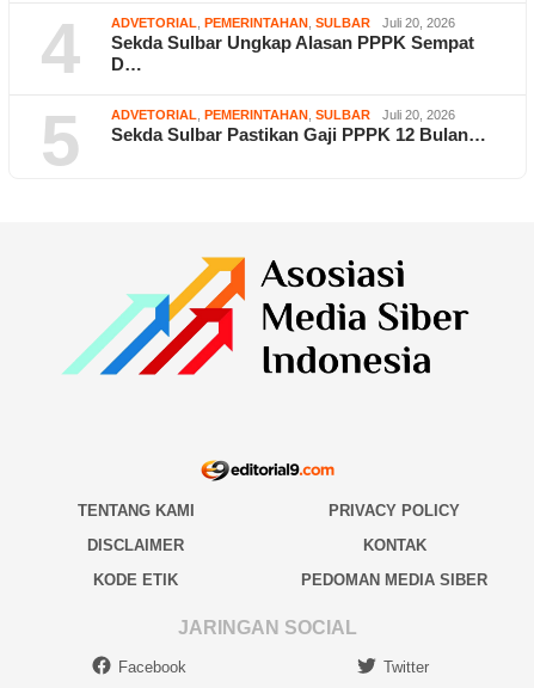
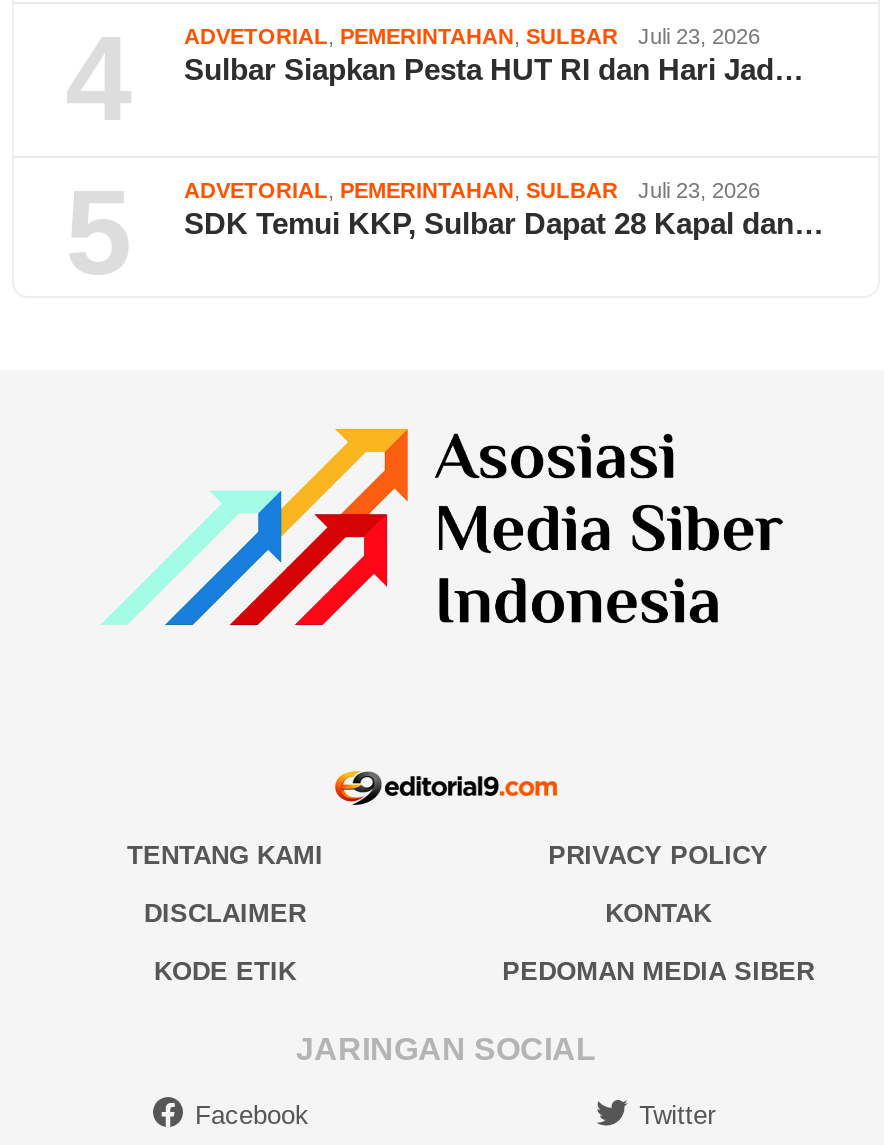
[111,15,474,74] Juli 20, 2026 | Sekda Sulbar Ungkap Alasan PPPK Sempat | D… -> [184,24,804,86] Juli 23, 2026 | Sulbar Siapkan Pesta HUT RI dan Hari Jad…
[111,107,486,144] Juli 20, 2026 | Sekda Sulbar Pastikan Gaji PPPK 12 Bulan… -> [184,178,824,240] Juli 23, 2026 | SDK Temui KKP, Sulbar Dapat 28 Kapal dan…

